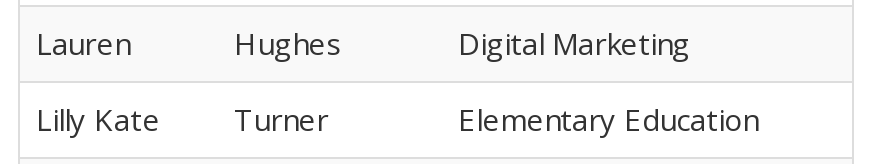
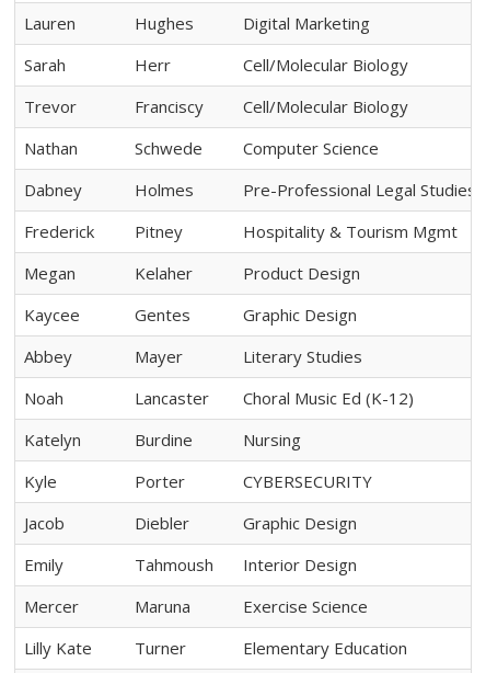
none -> [24,53,476,617] Sarah | Herr | Cell/Molecular Biology | Trevor | Franciscy | Cell/Molecular Biology | Nathan | Schwede | Computer Science | Dabney | Holmes | Pre-Professional Legal Studies | Frederick | Pitney | Hospitality & Tourism Mgmt | Megan | Kelaher | Product Design | Kaycee | Gentes | Graphic Design | Abbey | Mayer | Literary Studies | Noah | Lancaster | Choral Music Ed (K-12) | Katelyn | Burdine | Nursing | Kyle | Porter | CYBERSECURITY | Jacob | Diebler | Graphic Design | Emily | Tahmoush | Interior Design | Mercer | Maruna | Exercise Science

